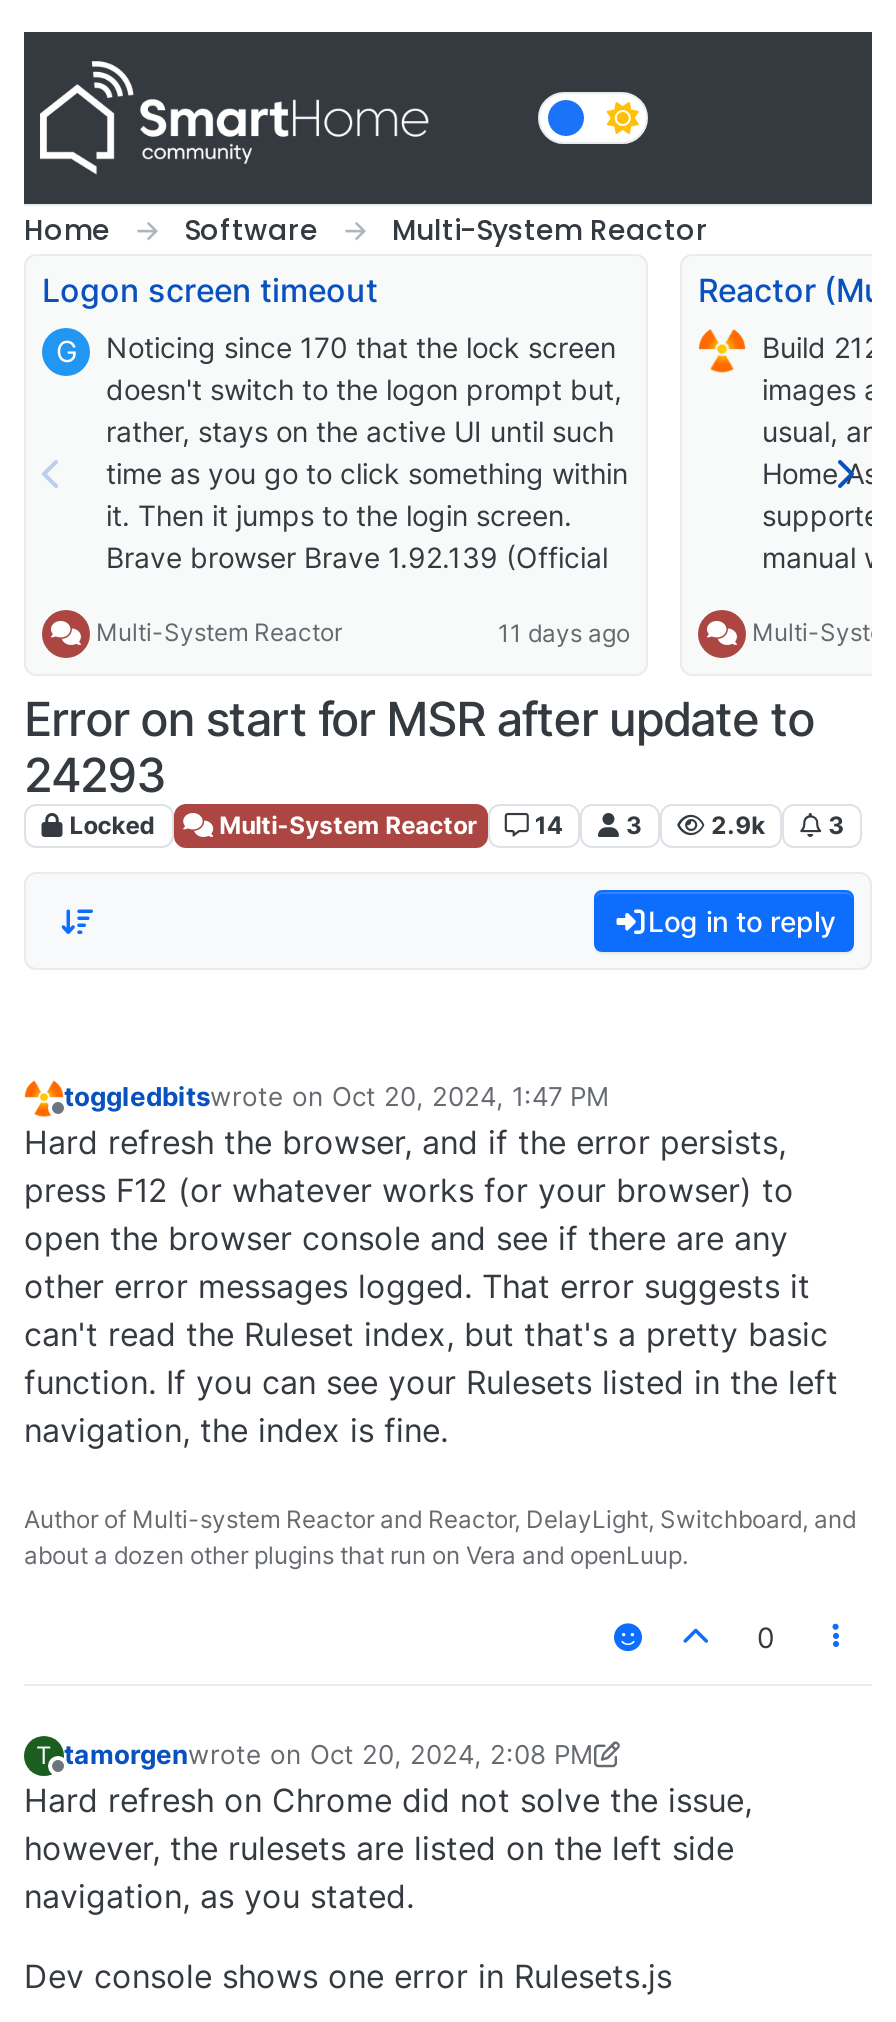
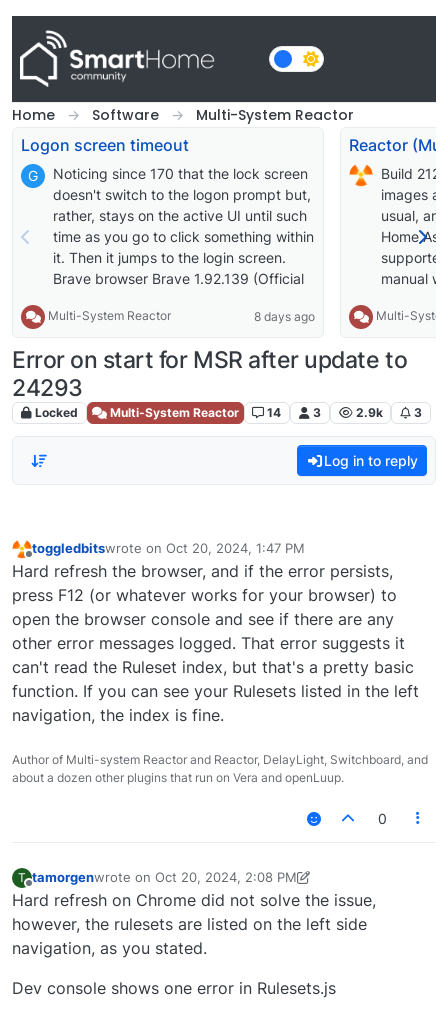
[498,618,630,648] 11 days ago -> [254,309,315,324] 8 days ago

